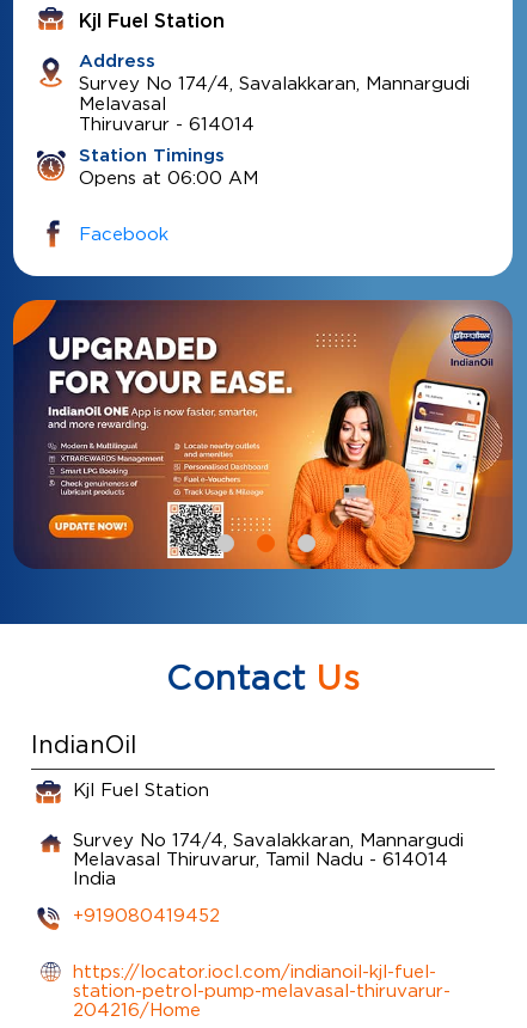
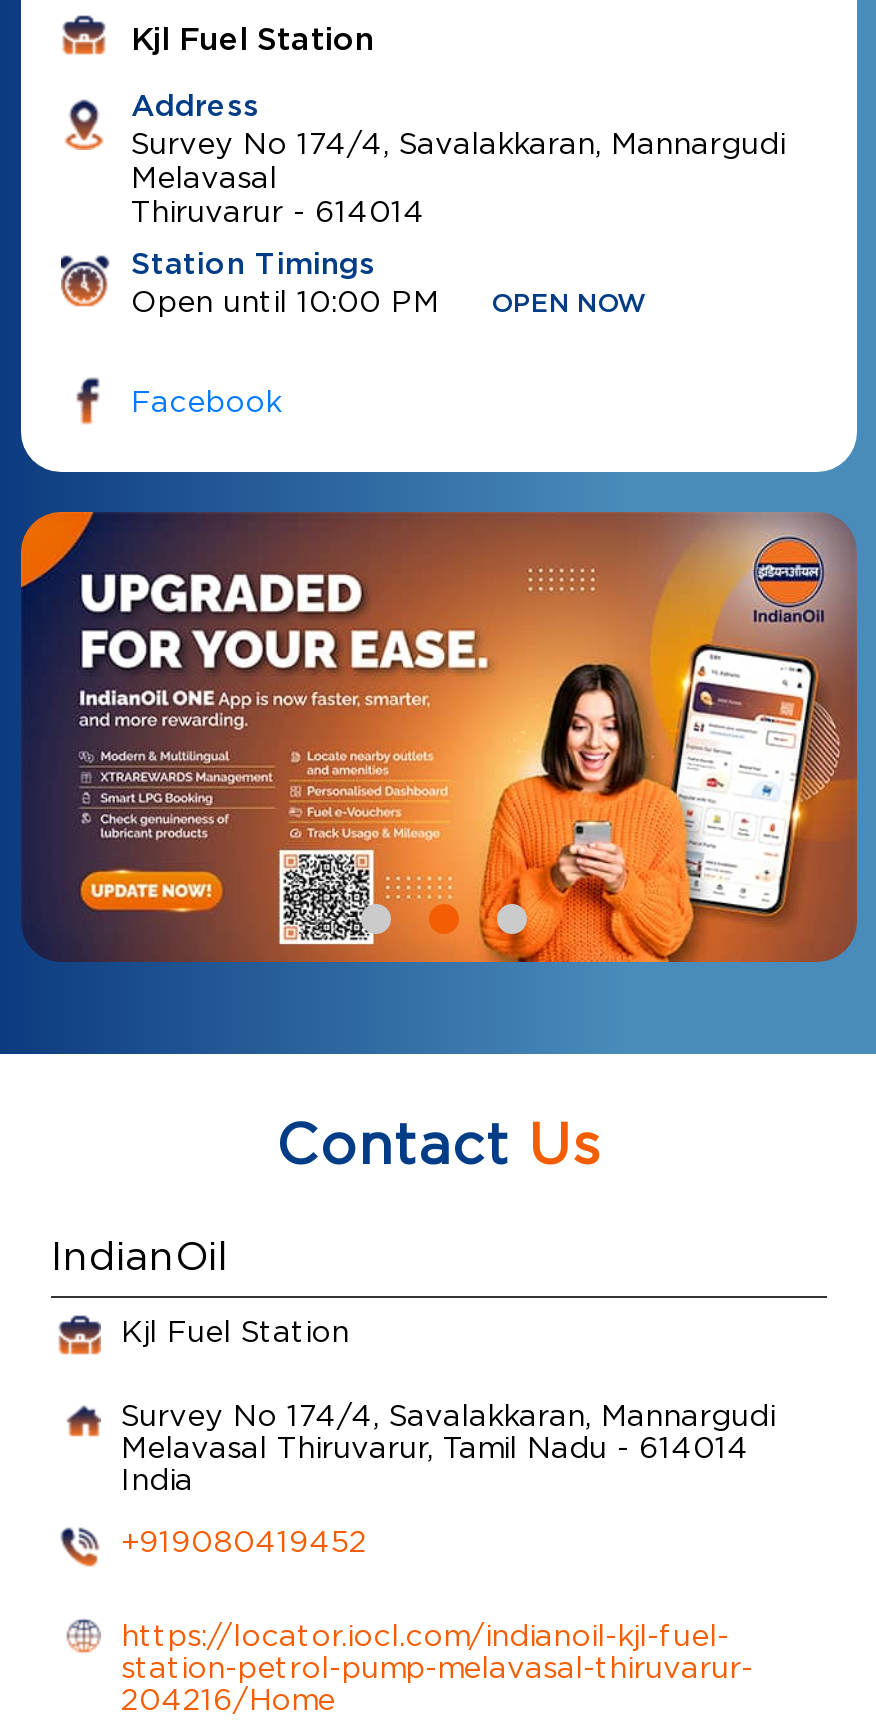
[79,167,258,186] Opens at 06:00 AM -> [131,284,647,318] Open until 10:00 PM | OPEN NOW

